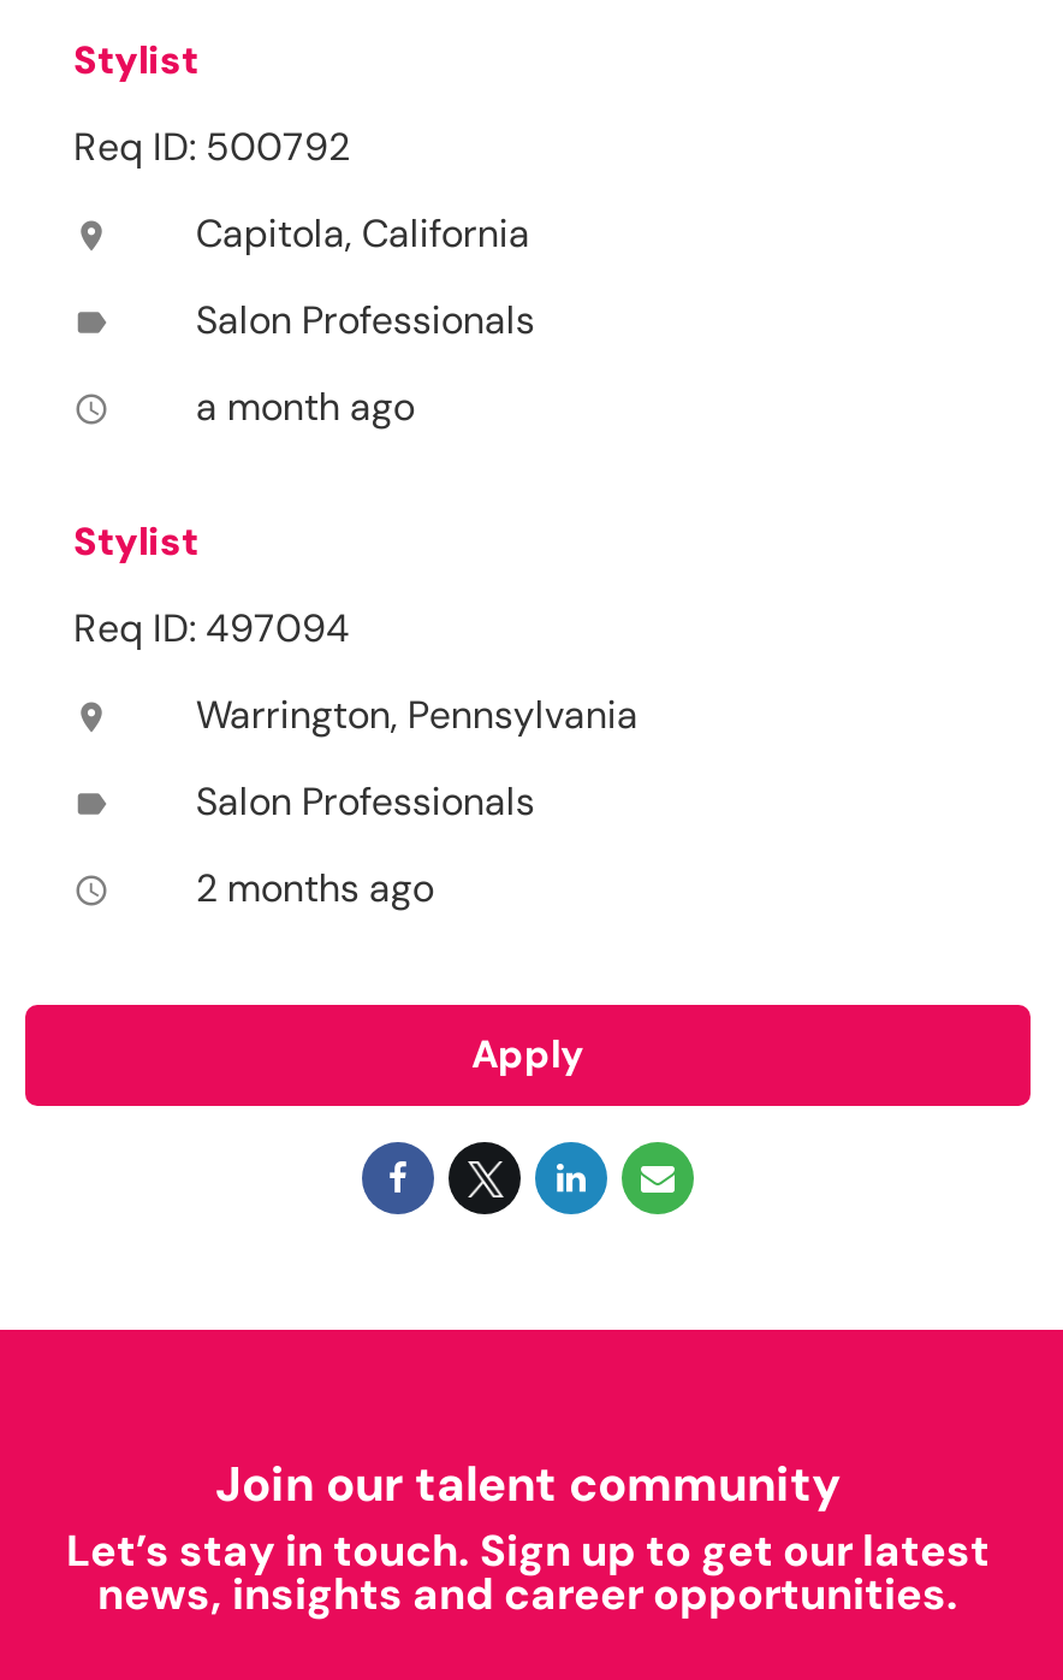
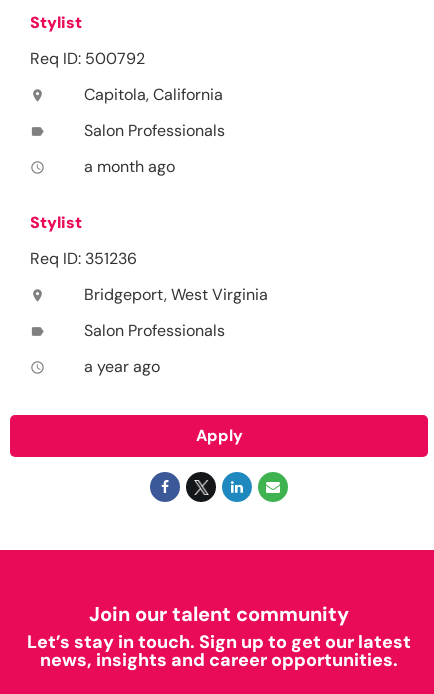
[73,603,350,654] Req ID: 497094 -> [30,248,137,269] Req ID: 351236
[196,690,638,741] Warrington, Pennsylvania -> [84,284,268,305] Bridgeport, West Virginia
[196,863,434,914] 2 months ago -> [84,356,160,377] a year ago

